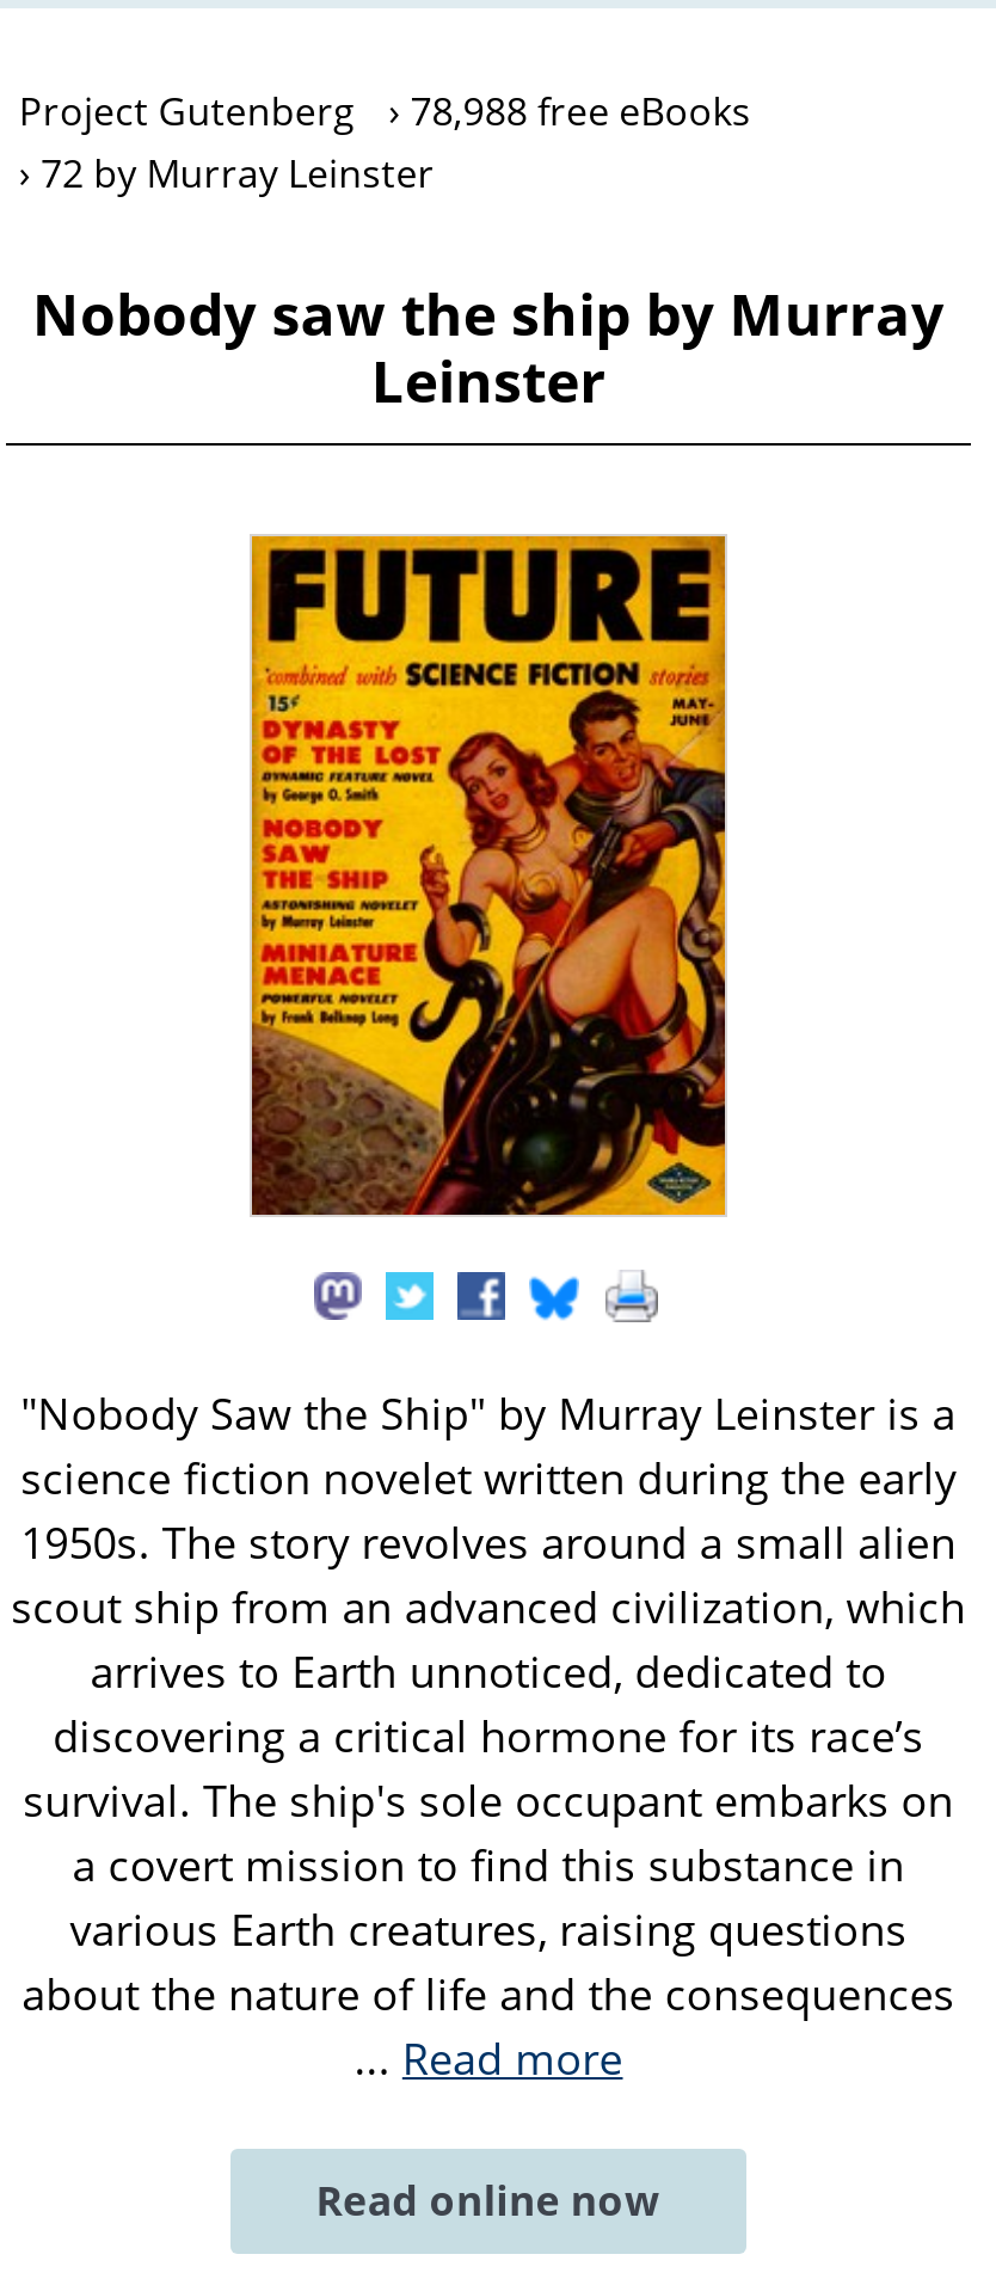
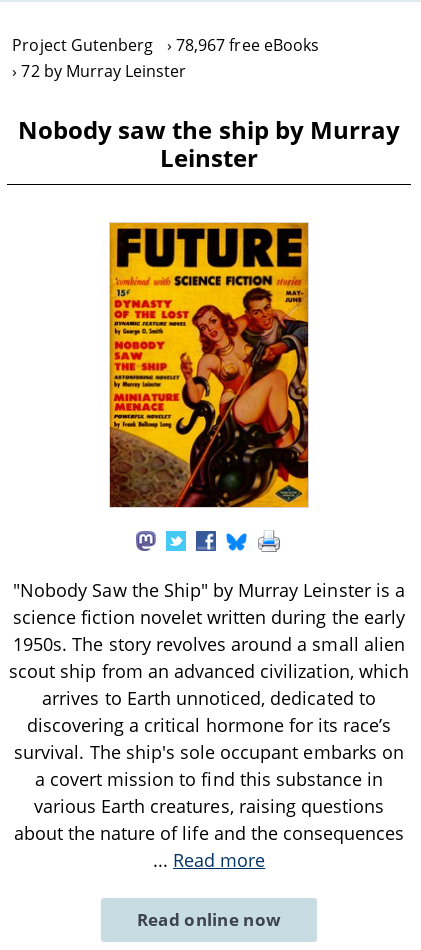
[19,85,751,137] Project Gutenberg 78,988 free eBooks -> [12,34,319,56] Project Gutenberg 78,967 free eBooks

